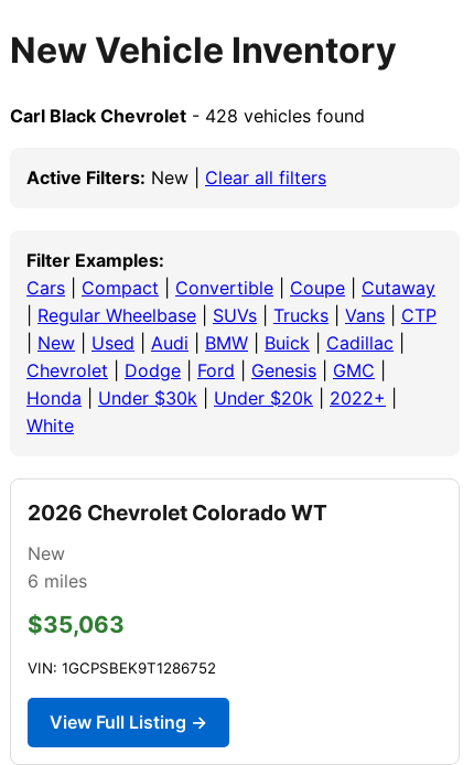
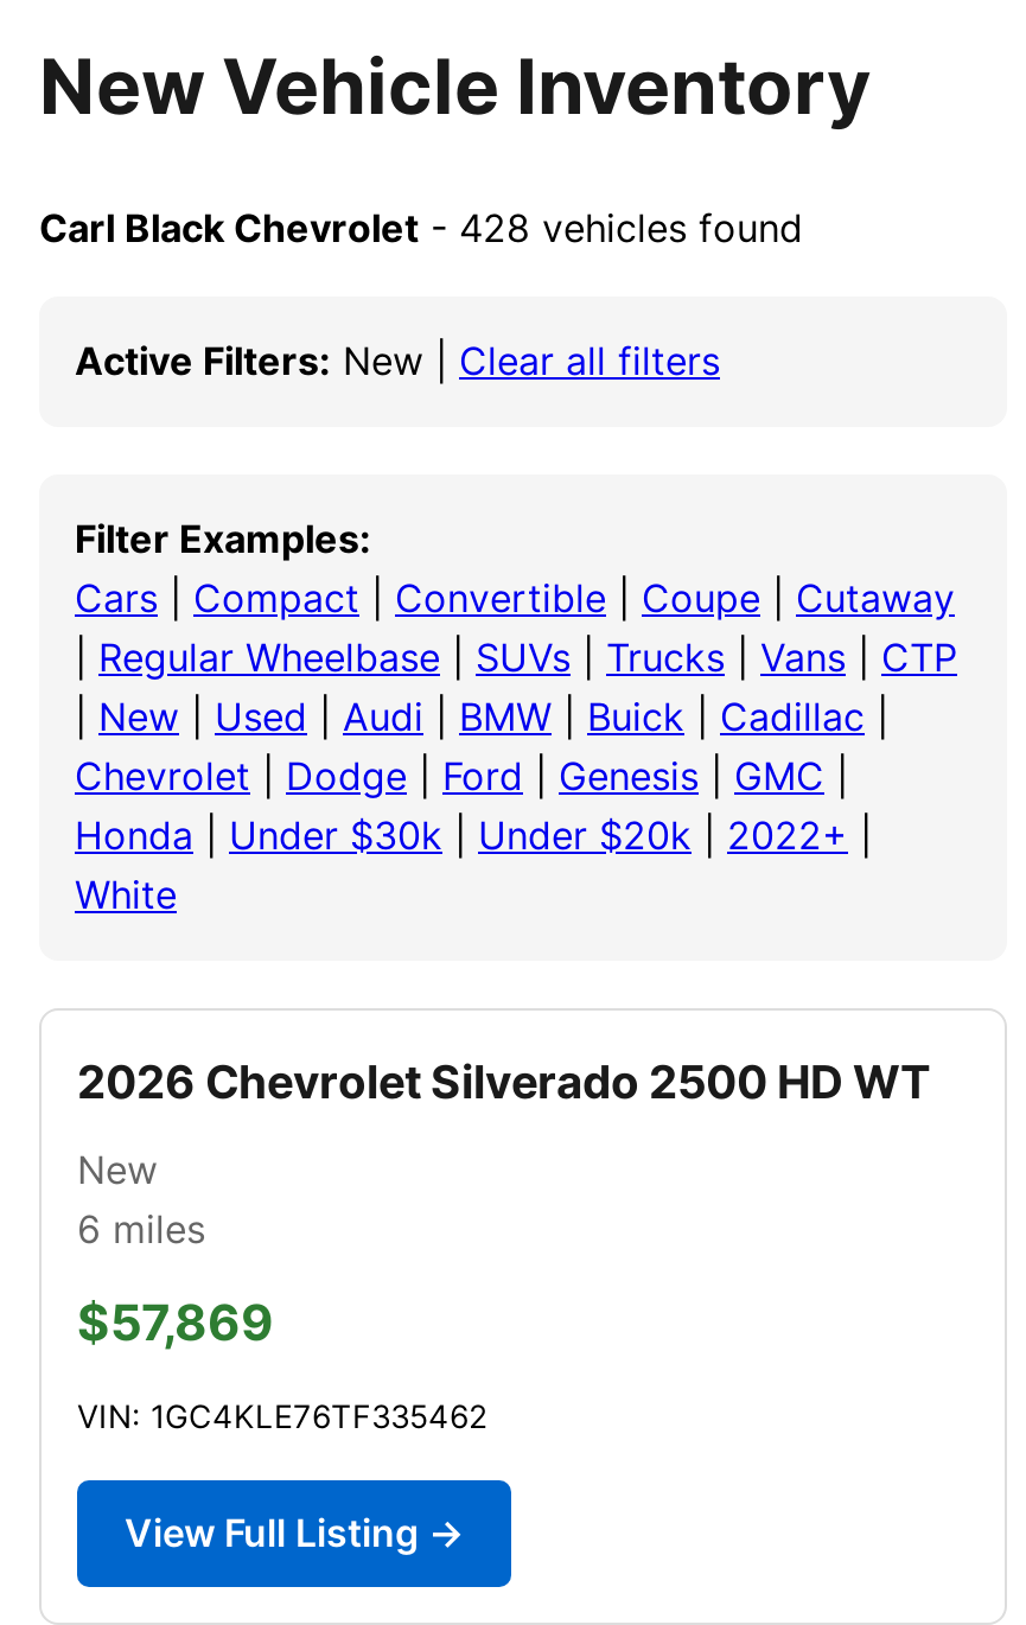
[28,499,327,526] 2026 Chevrolet Colorado WT -> [77,1053,931,1110] 2026 Chevrolet Silverado 2500 HD WT
[28,611,125,638] $35,063 -> [77,1293,274,1352] $57,869
[28,659,216,677] VIN: 1GCPSBEK9T1286752 -> [77,1397,487,1435] VIN: 1GC4KLE76TF335462

